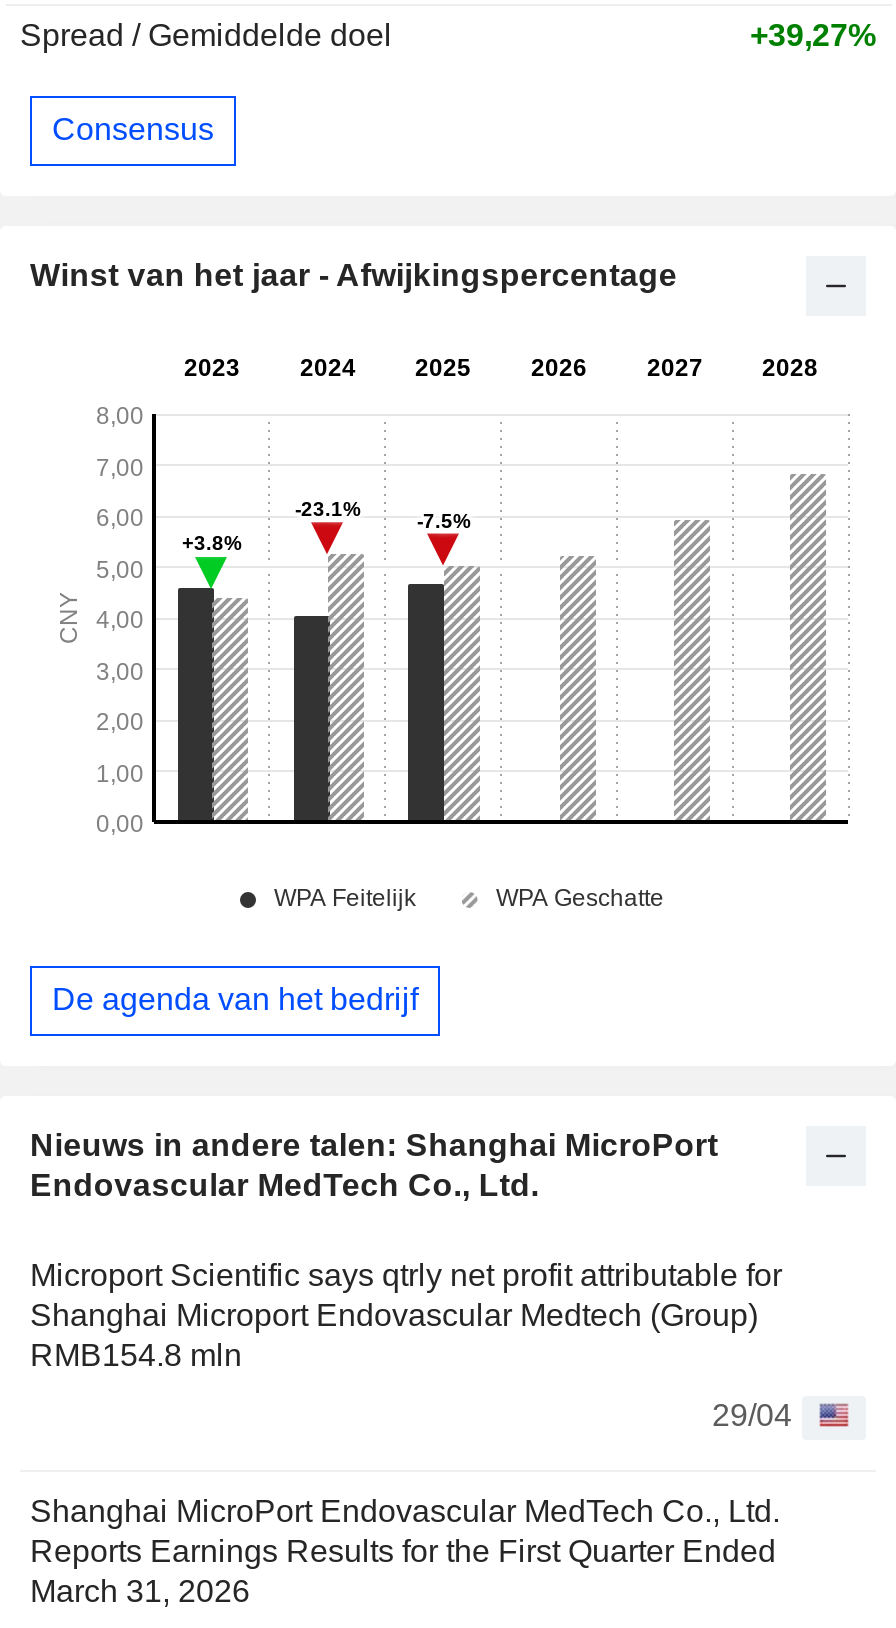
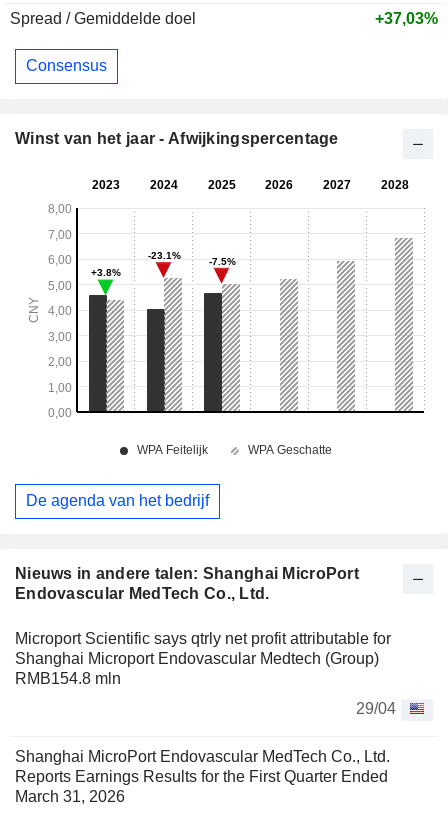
[750,17,876,51] +39,27% -> [375,9,438,26] +37,03%

